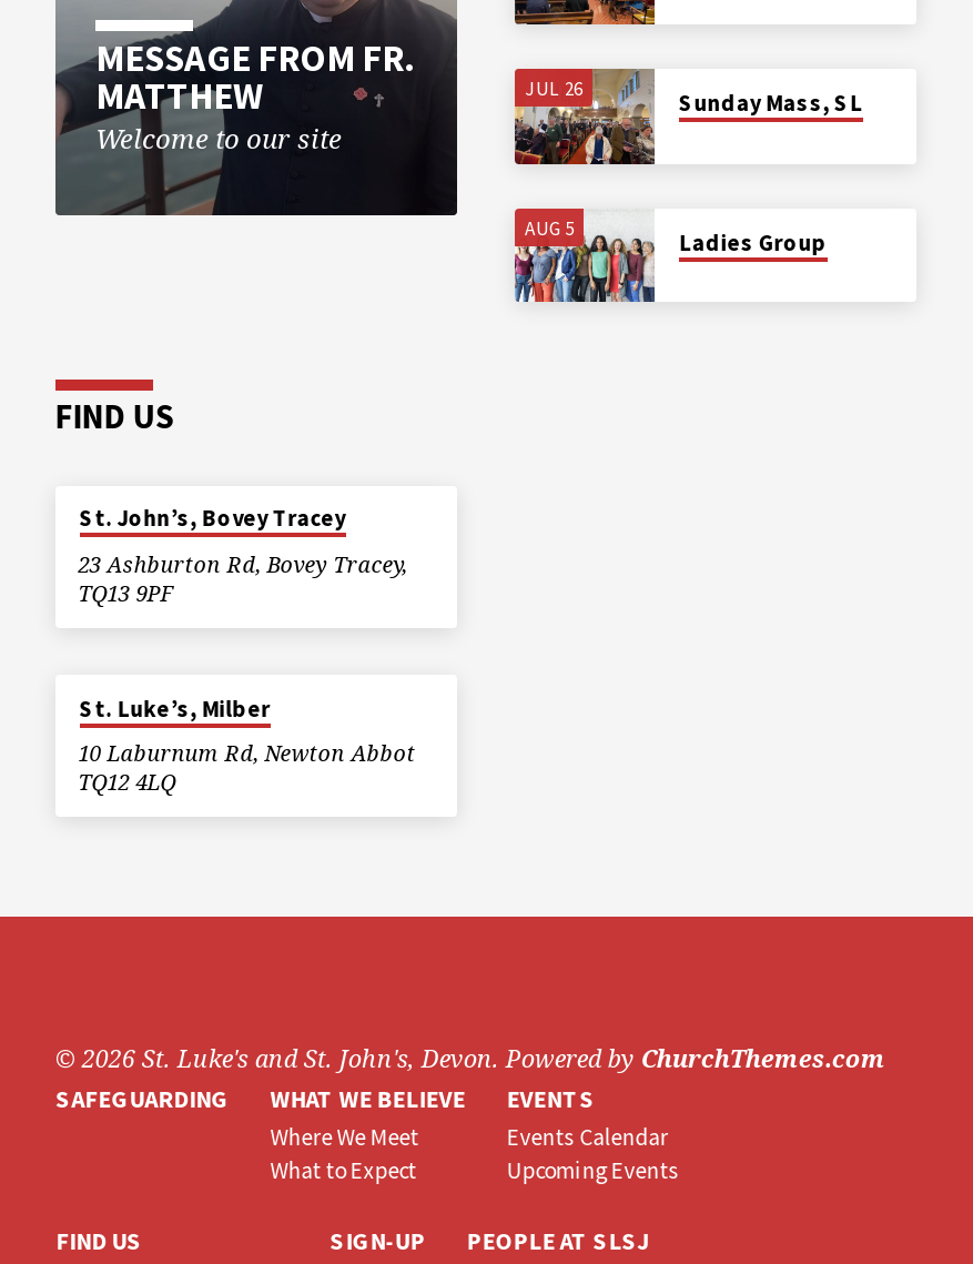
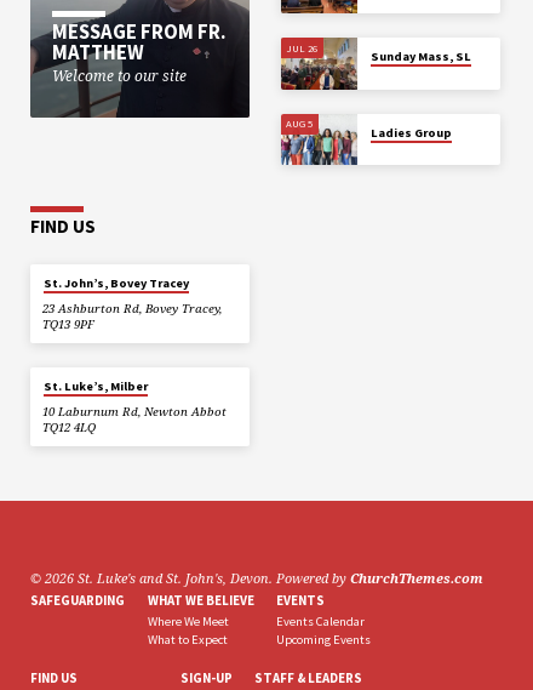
[466,1226,648,1257] PEOPLE AT SLSJ -> [255,669,362,686] STAFF & LEADERS

